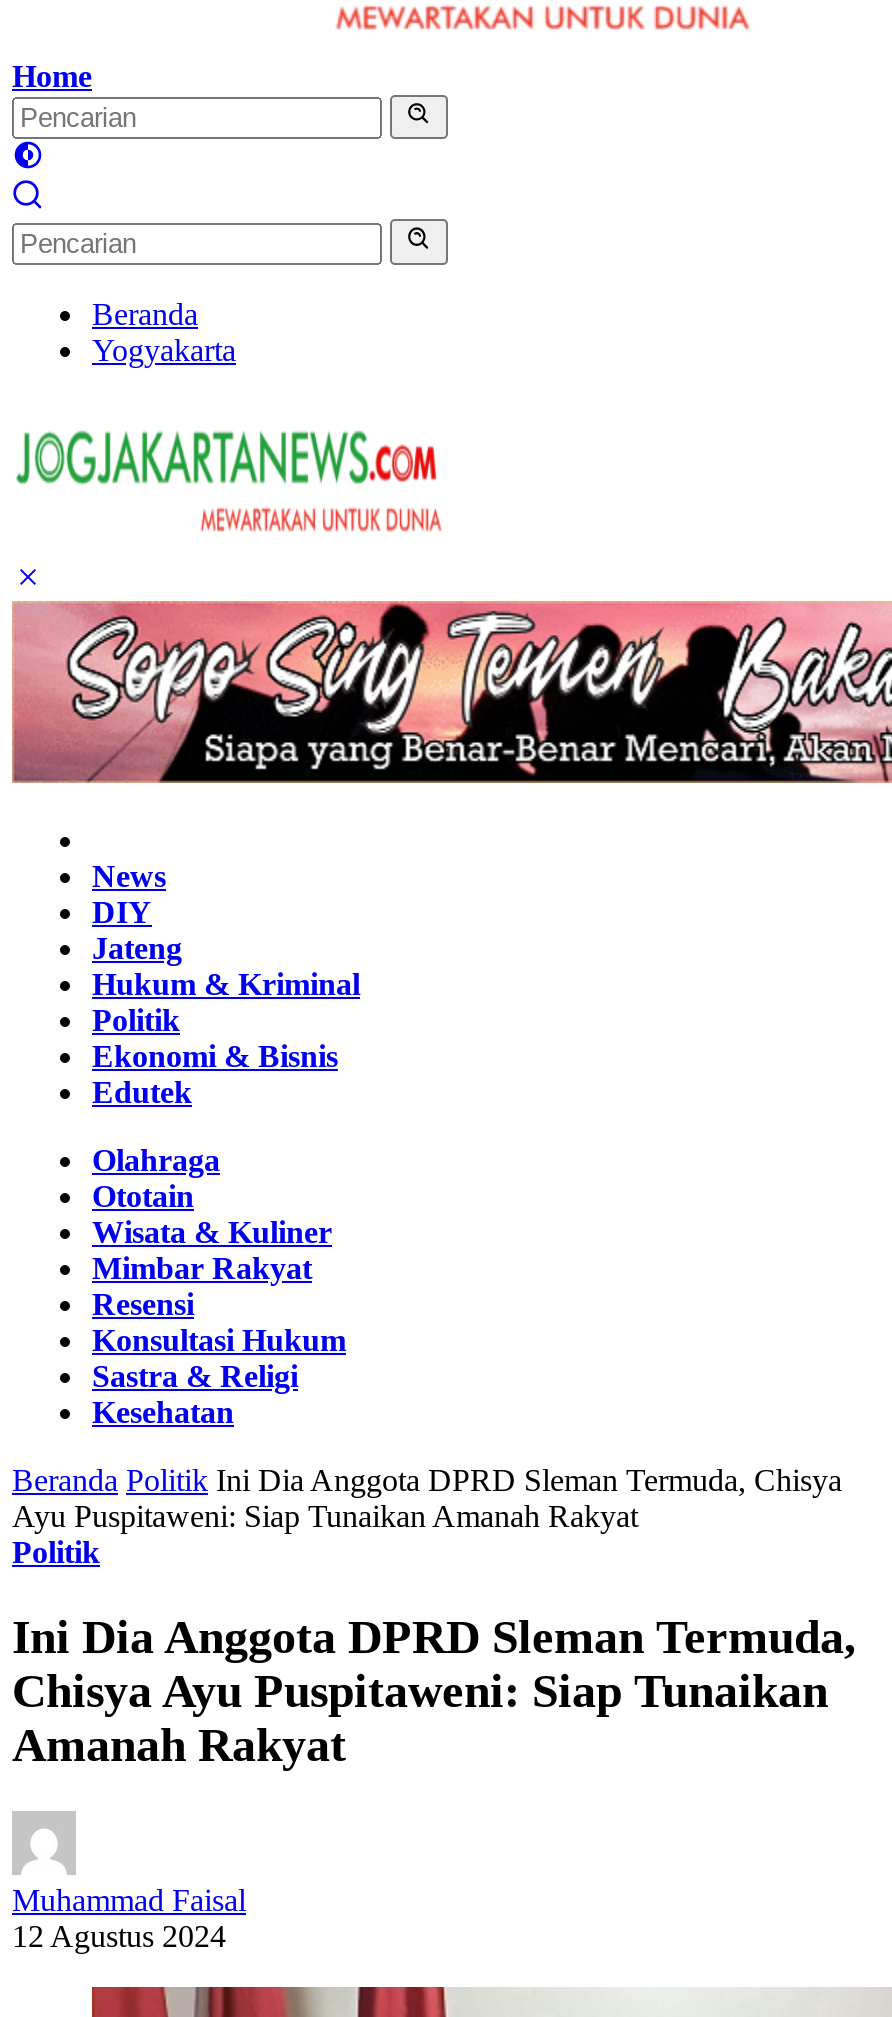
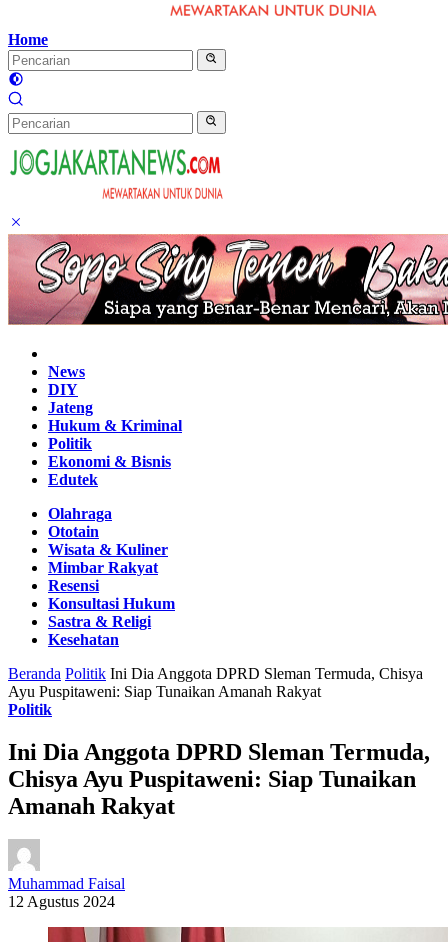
[92,296,236,366] Beranda | Yogyakarta -> none

